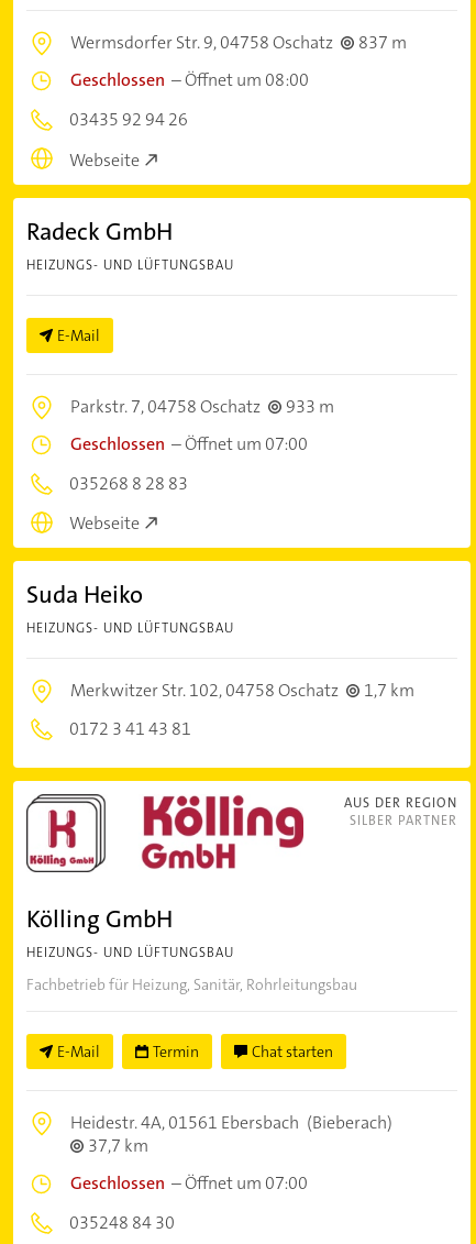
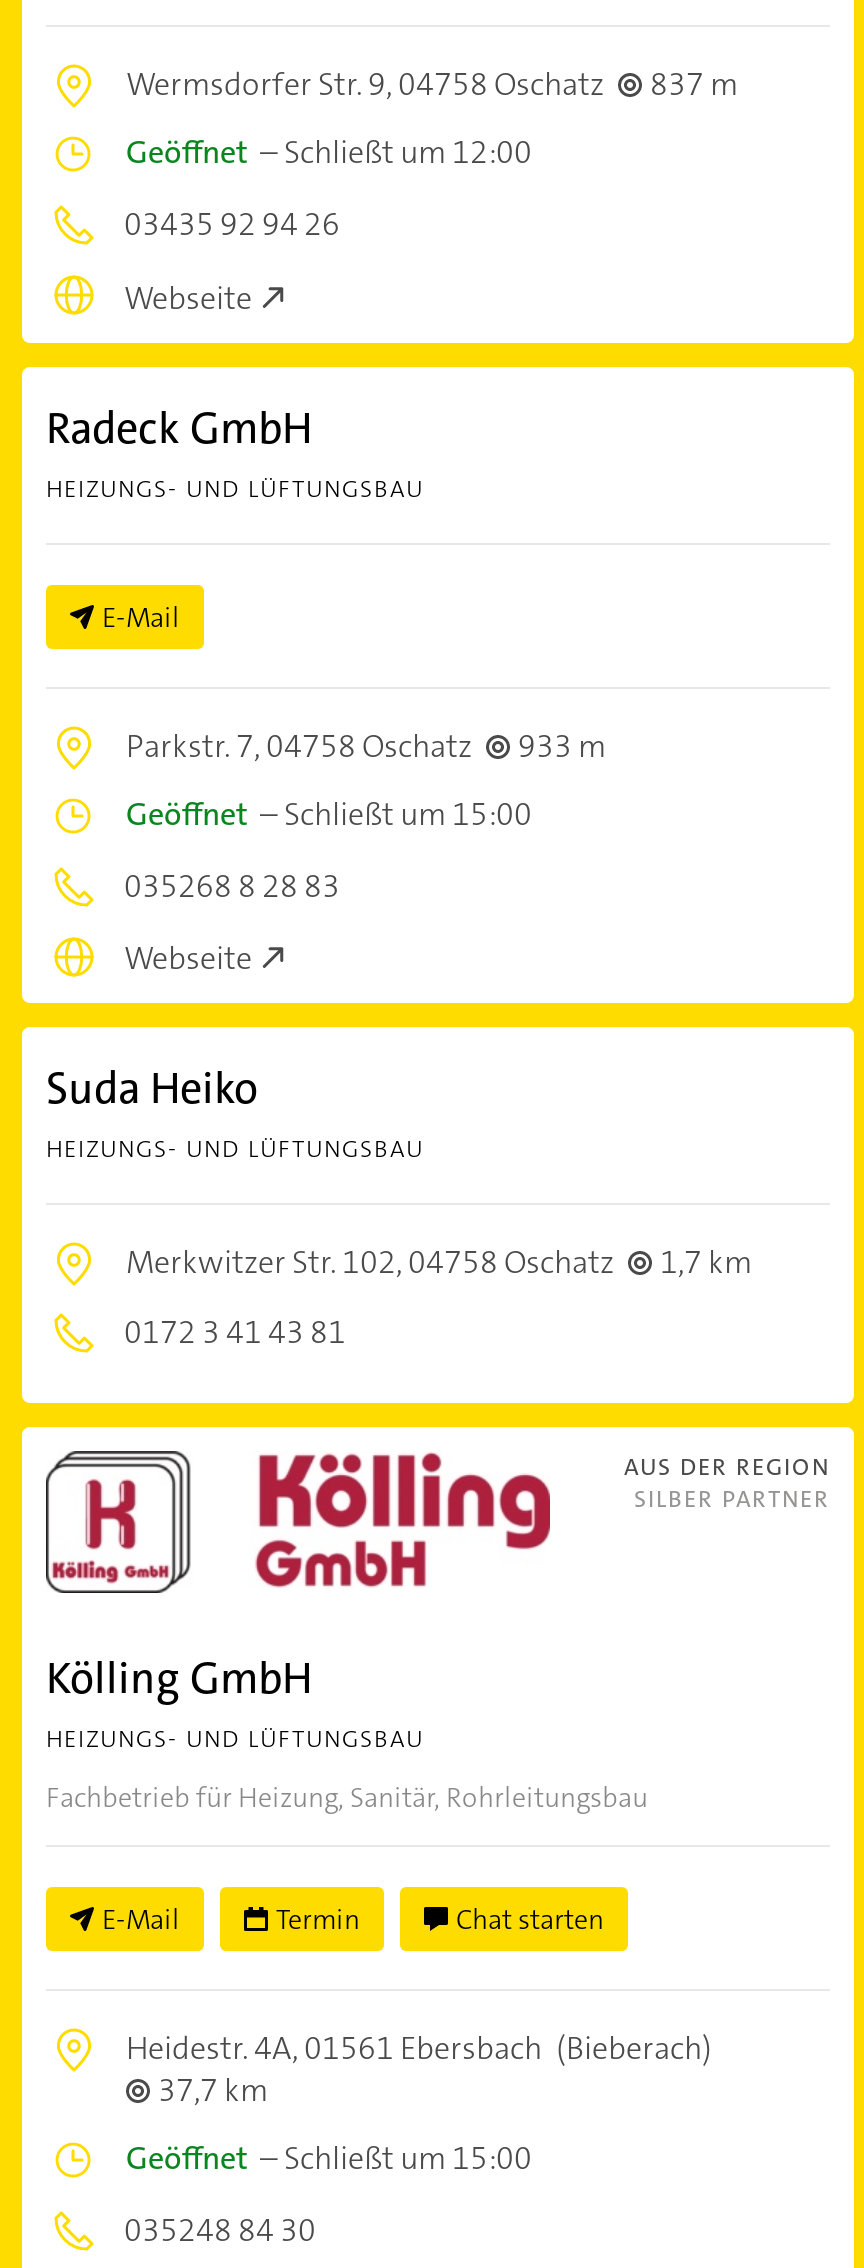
[70,68,309,91] Geschlossen – Öffnet um 08:00 -> [126,131,532,173] Geöffnet – Schließt um 12:00
[70,432,308,455] Geschlossen – Öffnet um 07:00 -> [126,792,532,834] Geöffnet – Schließt um 15:00
[70,1171,308,1194] Geschlossen – Öffnet um 07:00 -> [126,2137,532,2179] Geöffnet – Schließt um 15:00

